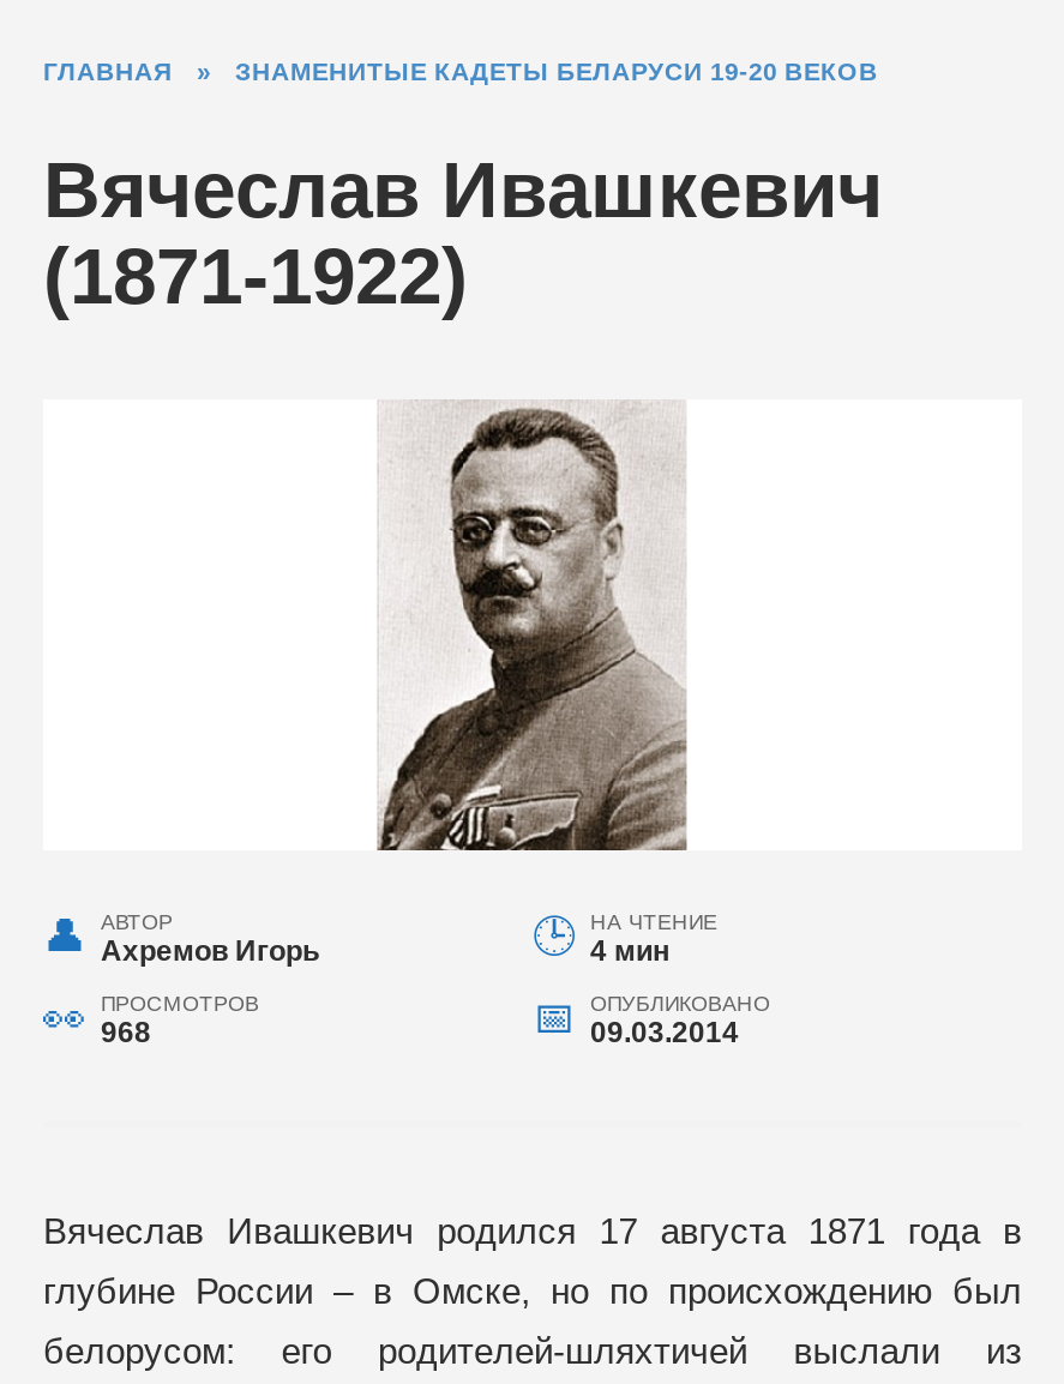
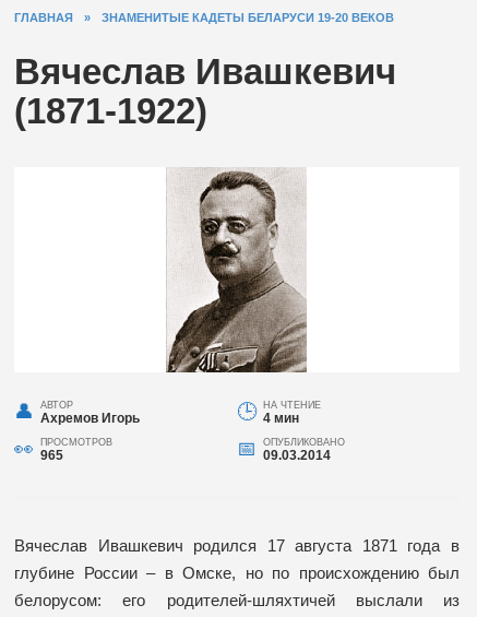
[101,1017,151,1051] 968 -> [40,448,63,464] 965

